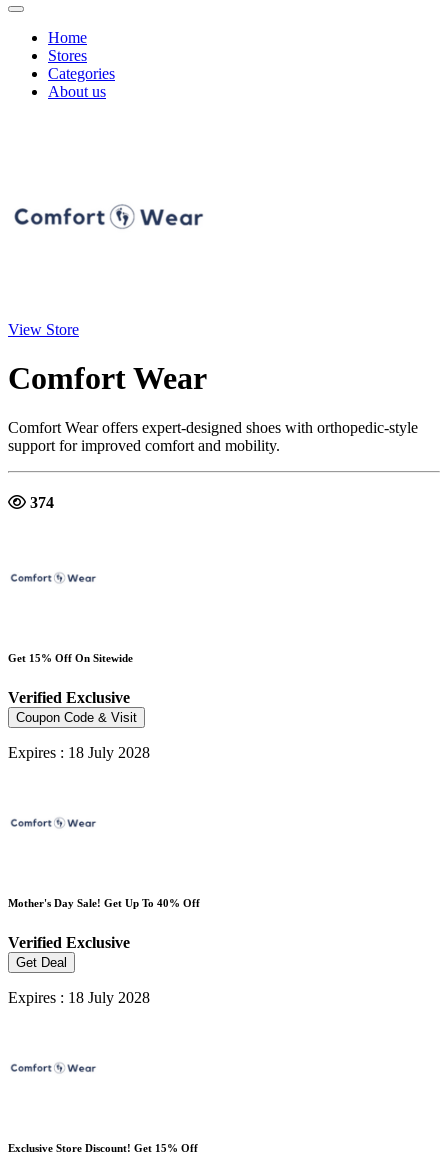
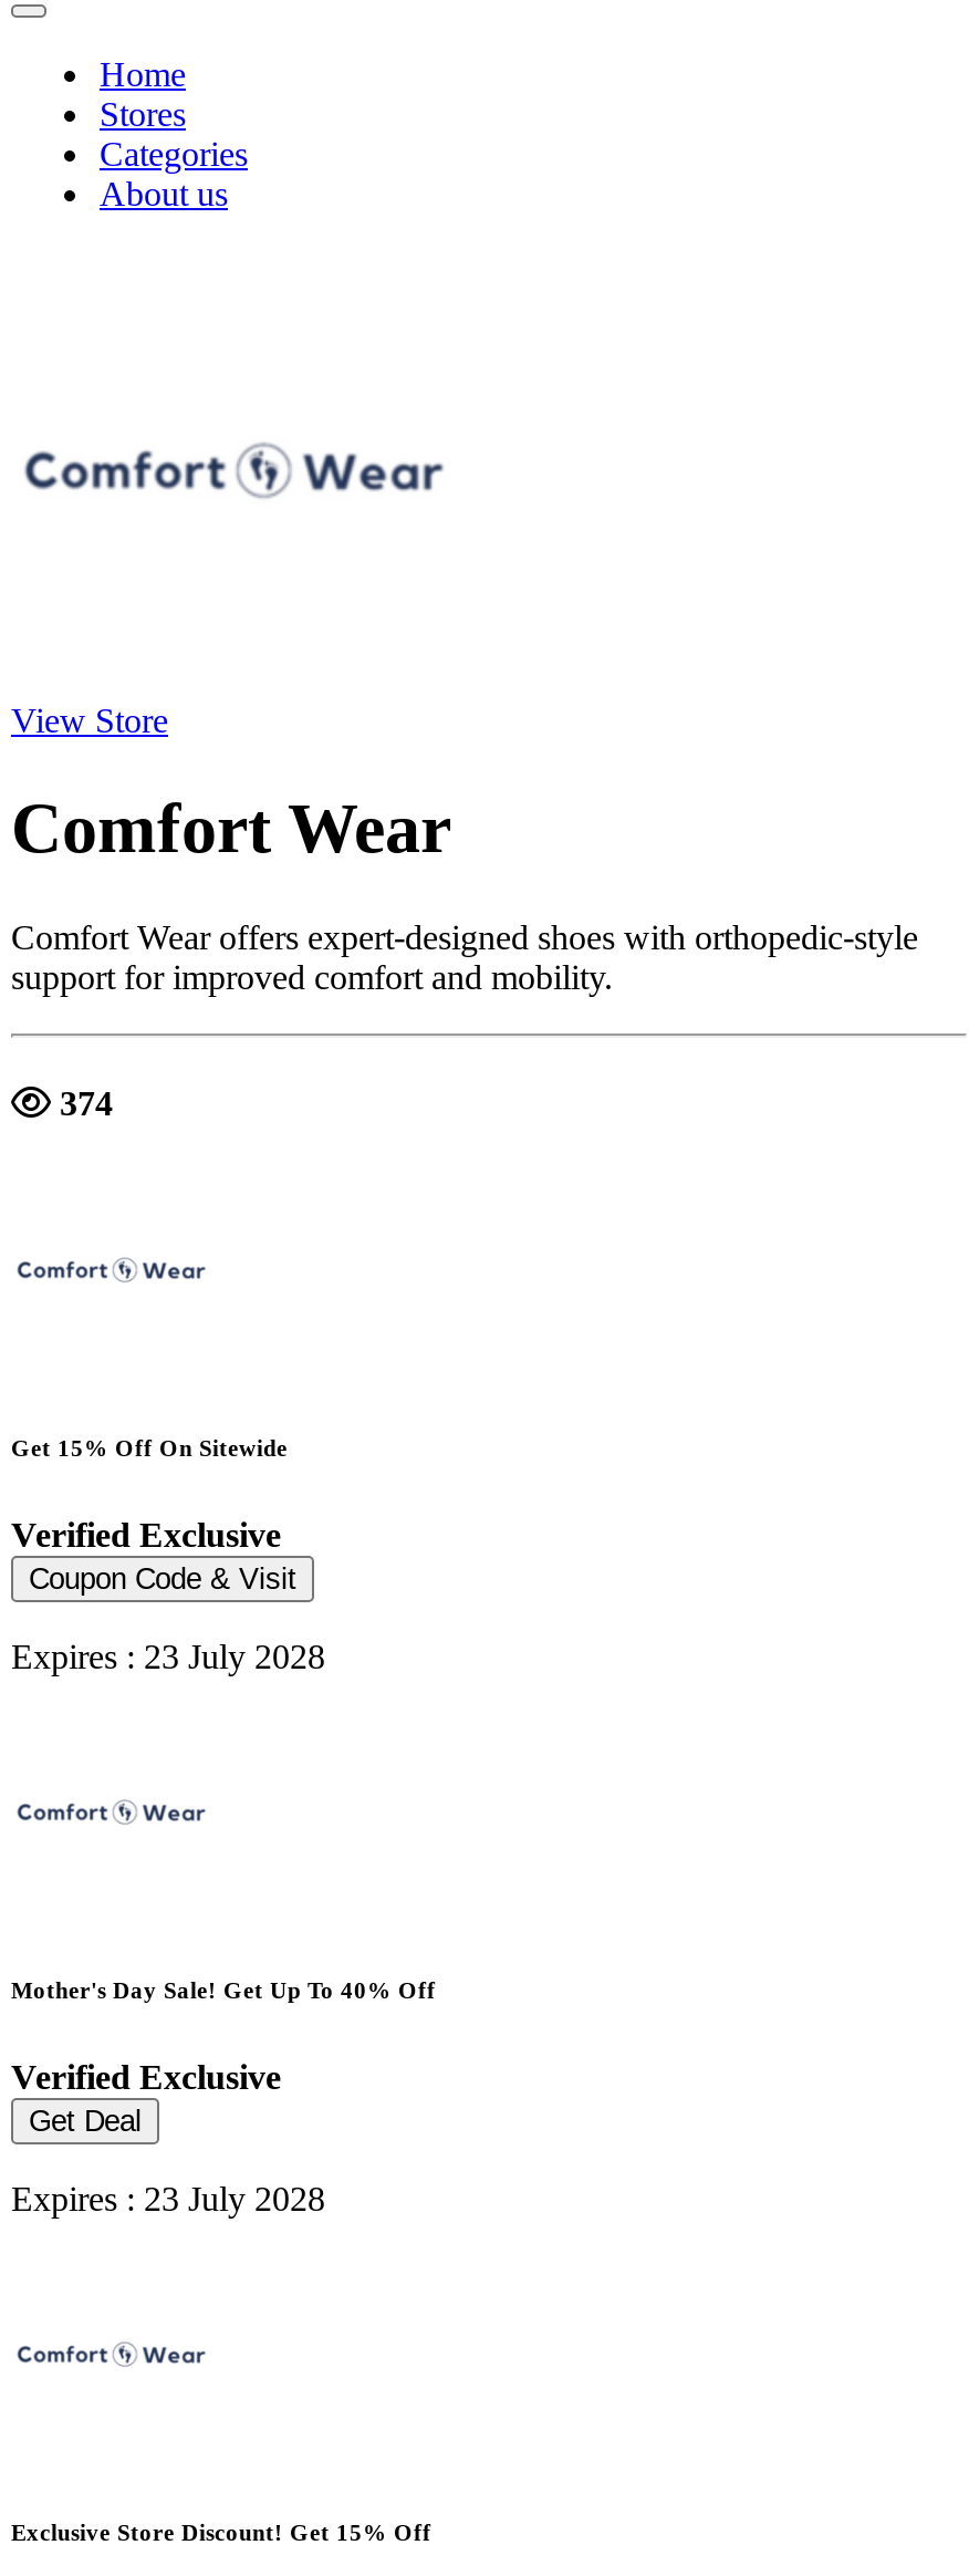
[8,744,150,761] Expires : 18 July 2028 -> [11,1638,325,1676] Expires : 23 July 2028
[8,989,150,1006] Expires : 18 July 2028 -> [11,2181,325,2218] Expires : 23 July 2028

